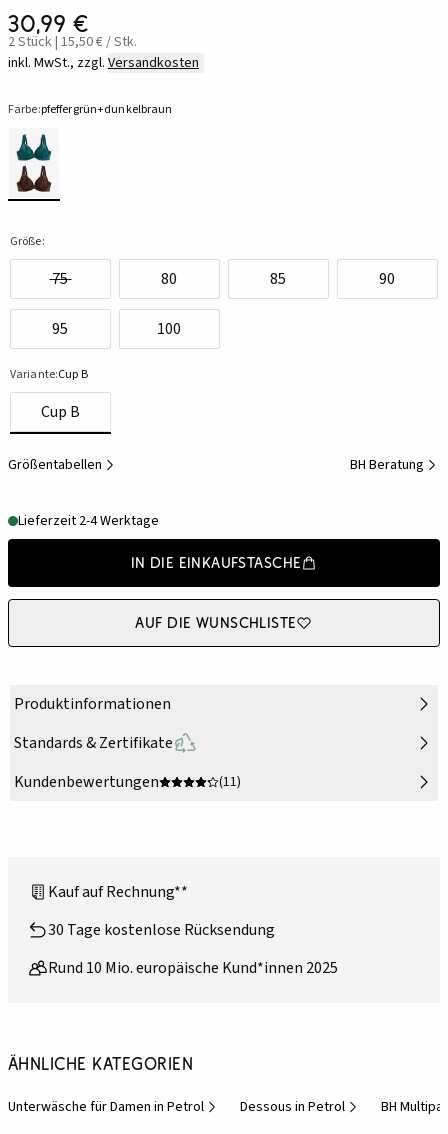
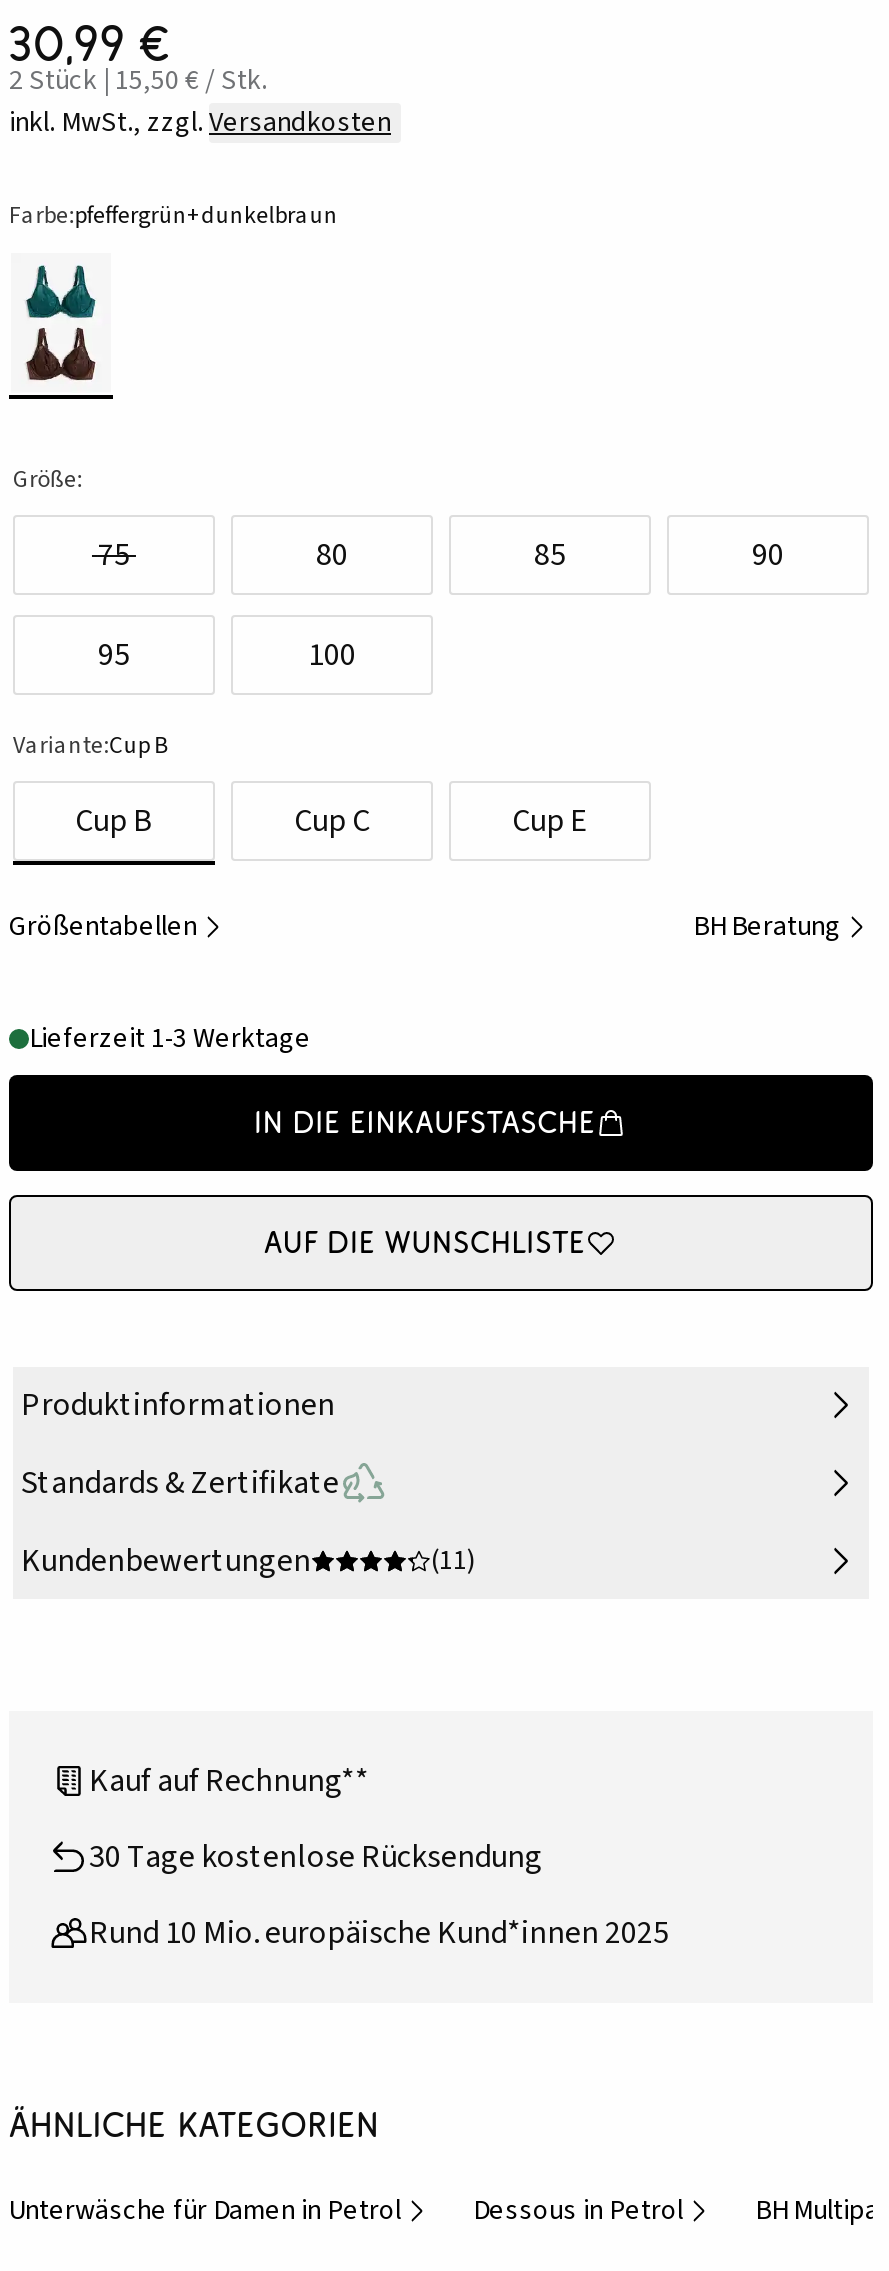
none -> [294,800,588,844] Cup C | Cup E
[18,511,159,531] Lieferzeit 2-4 Werktage -> [29,1020,311,1060] Lieferzeit 1-3 Werktage

